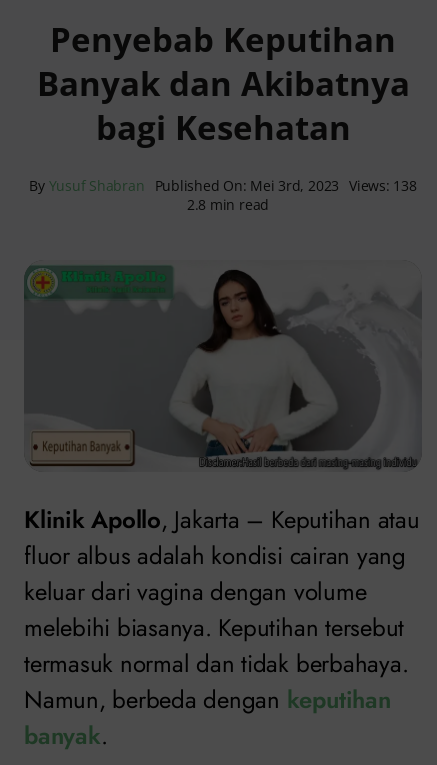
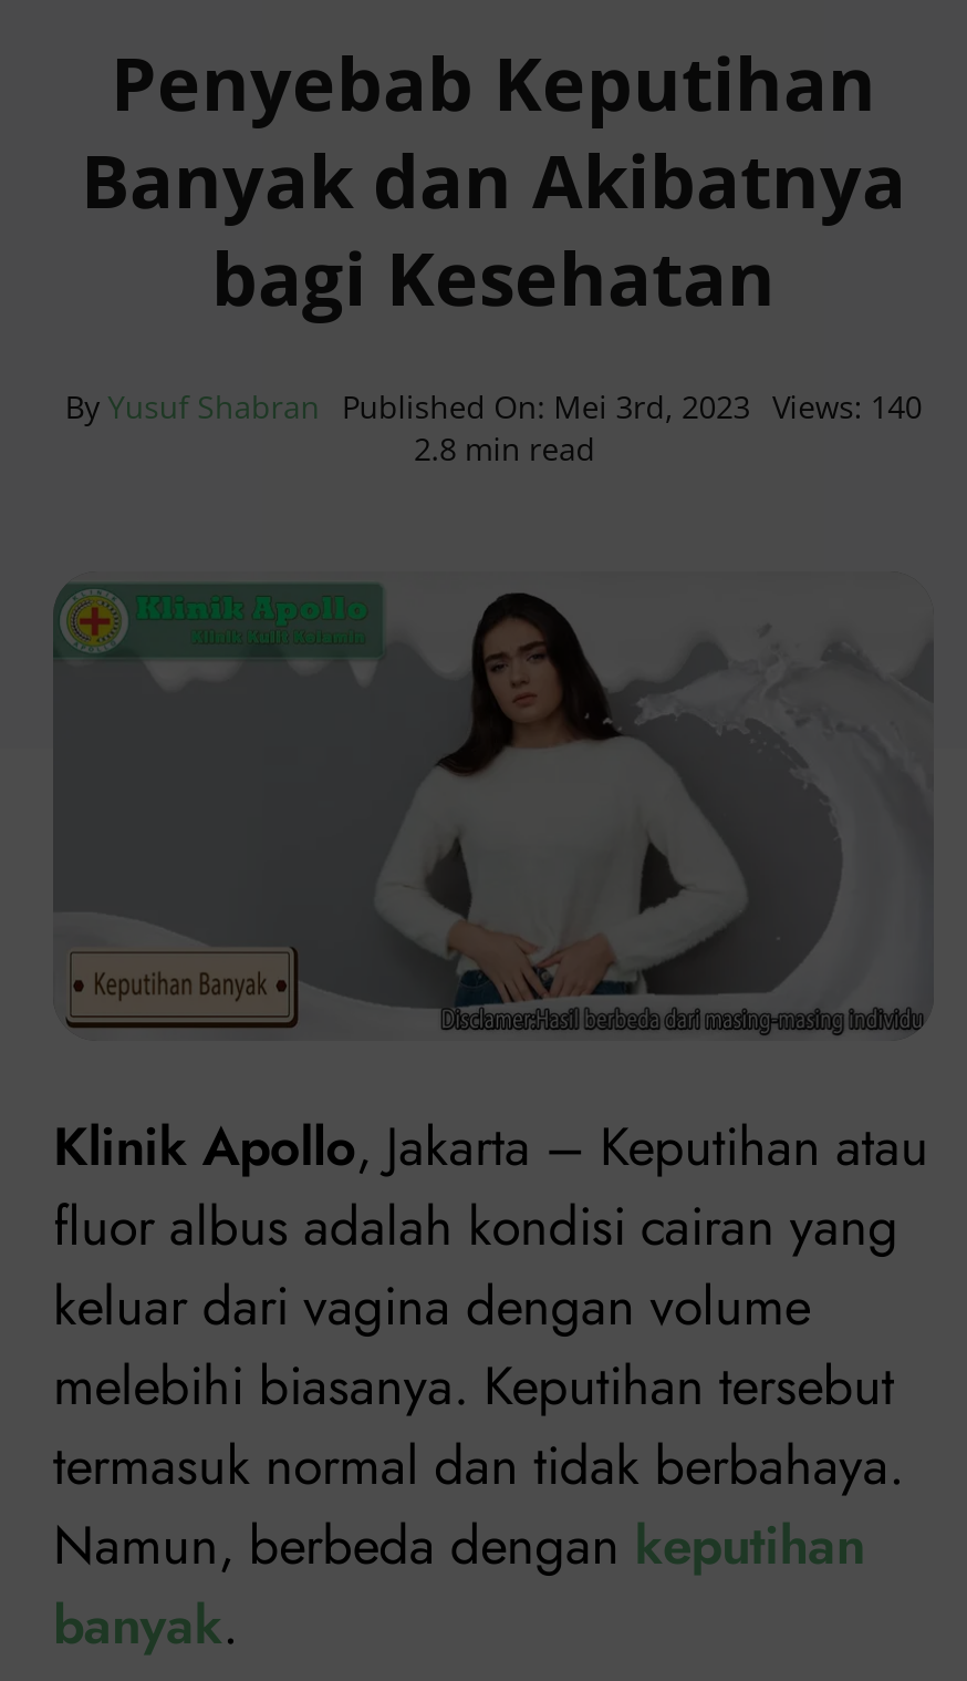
[29,176,417,195] By Yusuf Shabran Published On: Mei 3rd, 2023 Views: 138 -> [65,384,922,426] By Yusuf Shabran Published On: Mei 3rd, 2023 Views: 140

